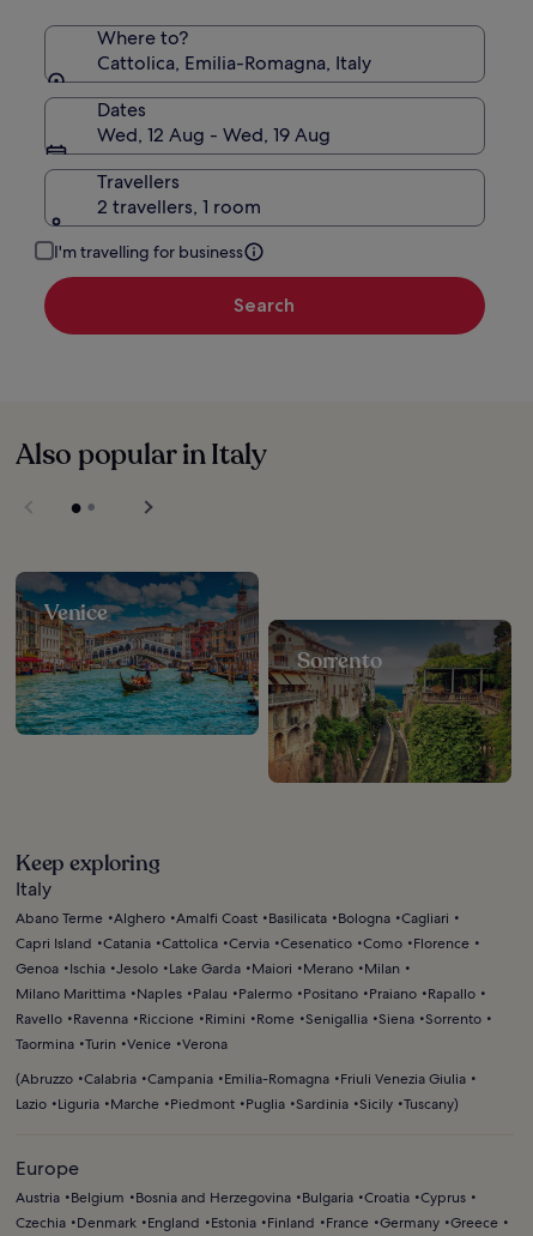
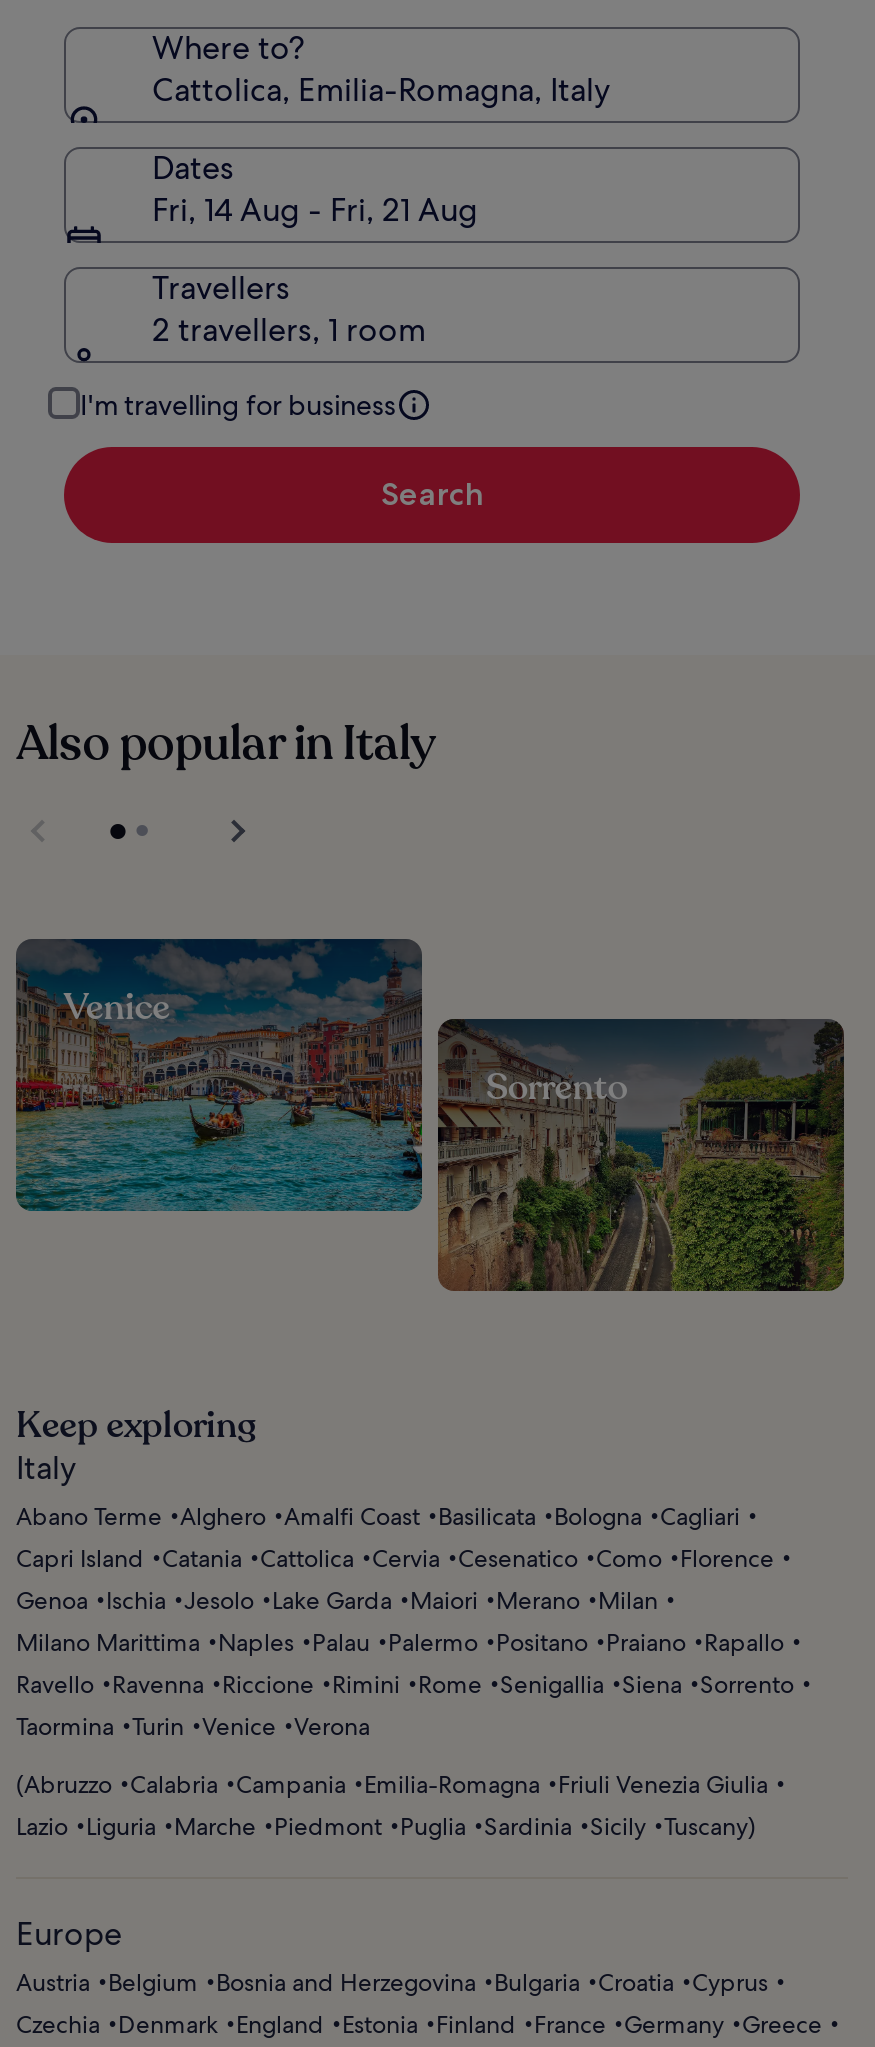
[97,123,331,148] Wed, 12 Aug - Wed, 19 Aug -> [152,190,478,232] Fri, 14 Aug - Fri, 21 Aug

